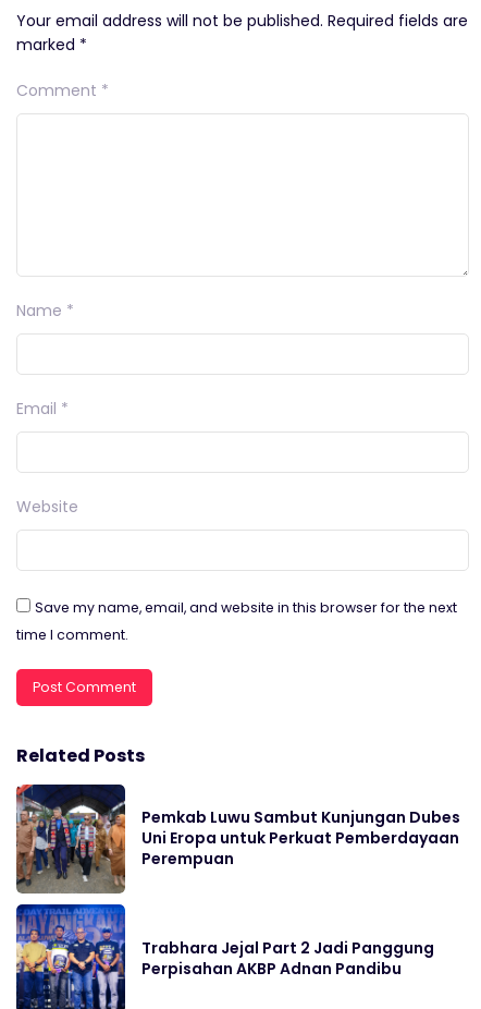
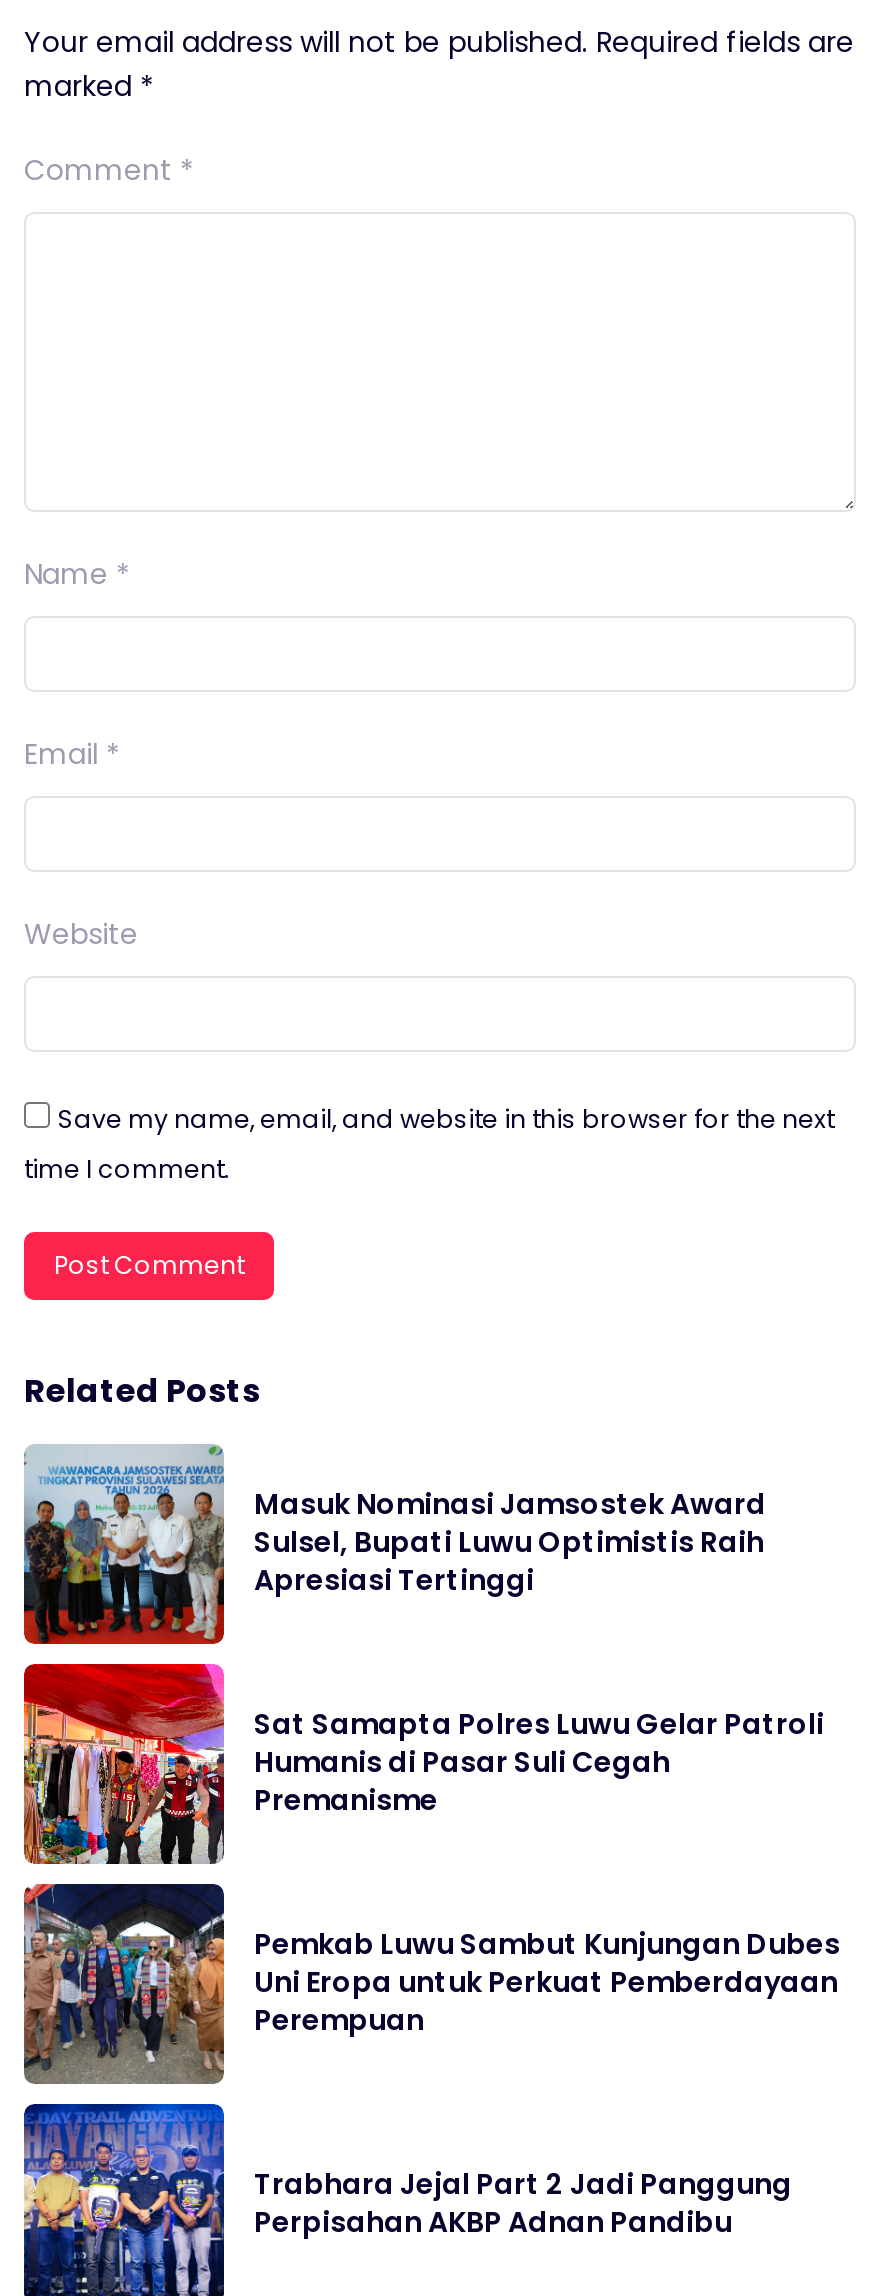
none -> [22,1444,766,1646] [image] | Masuk Nominasi Jamsostek Award | Sulsel, Bupati Luwu Optimistis Raih | Apresiasi Tertinggi
none -> [22,1662,824,1866] [image] | Sat Samapta Polres Luwu Gelar Patroli | Humanis di Pasar Suli Cegah | Premanisme

